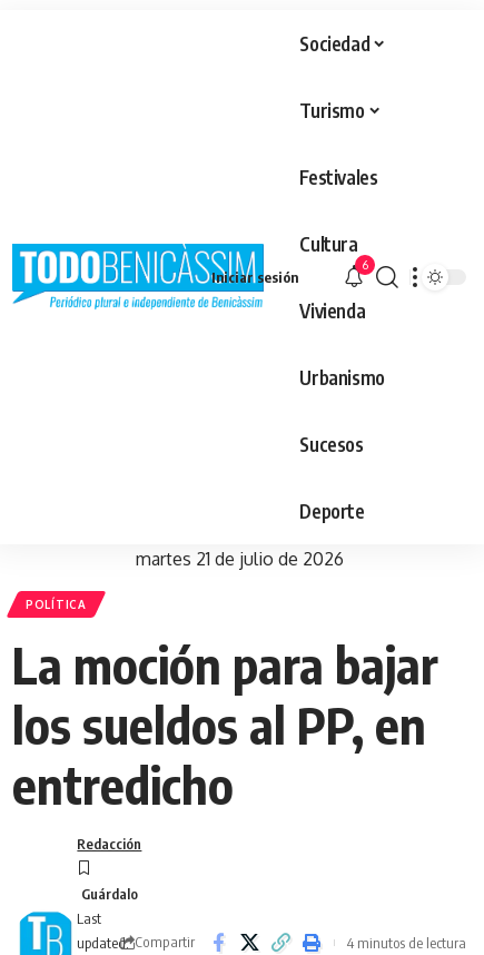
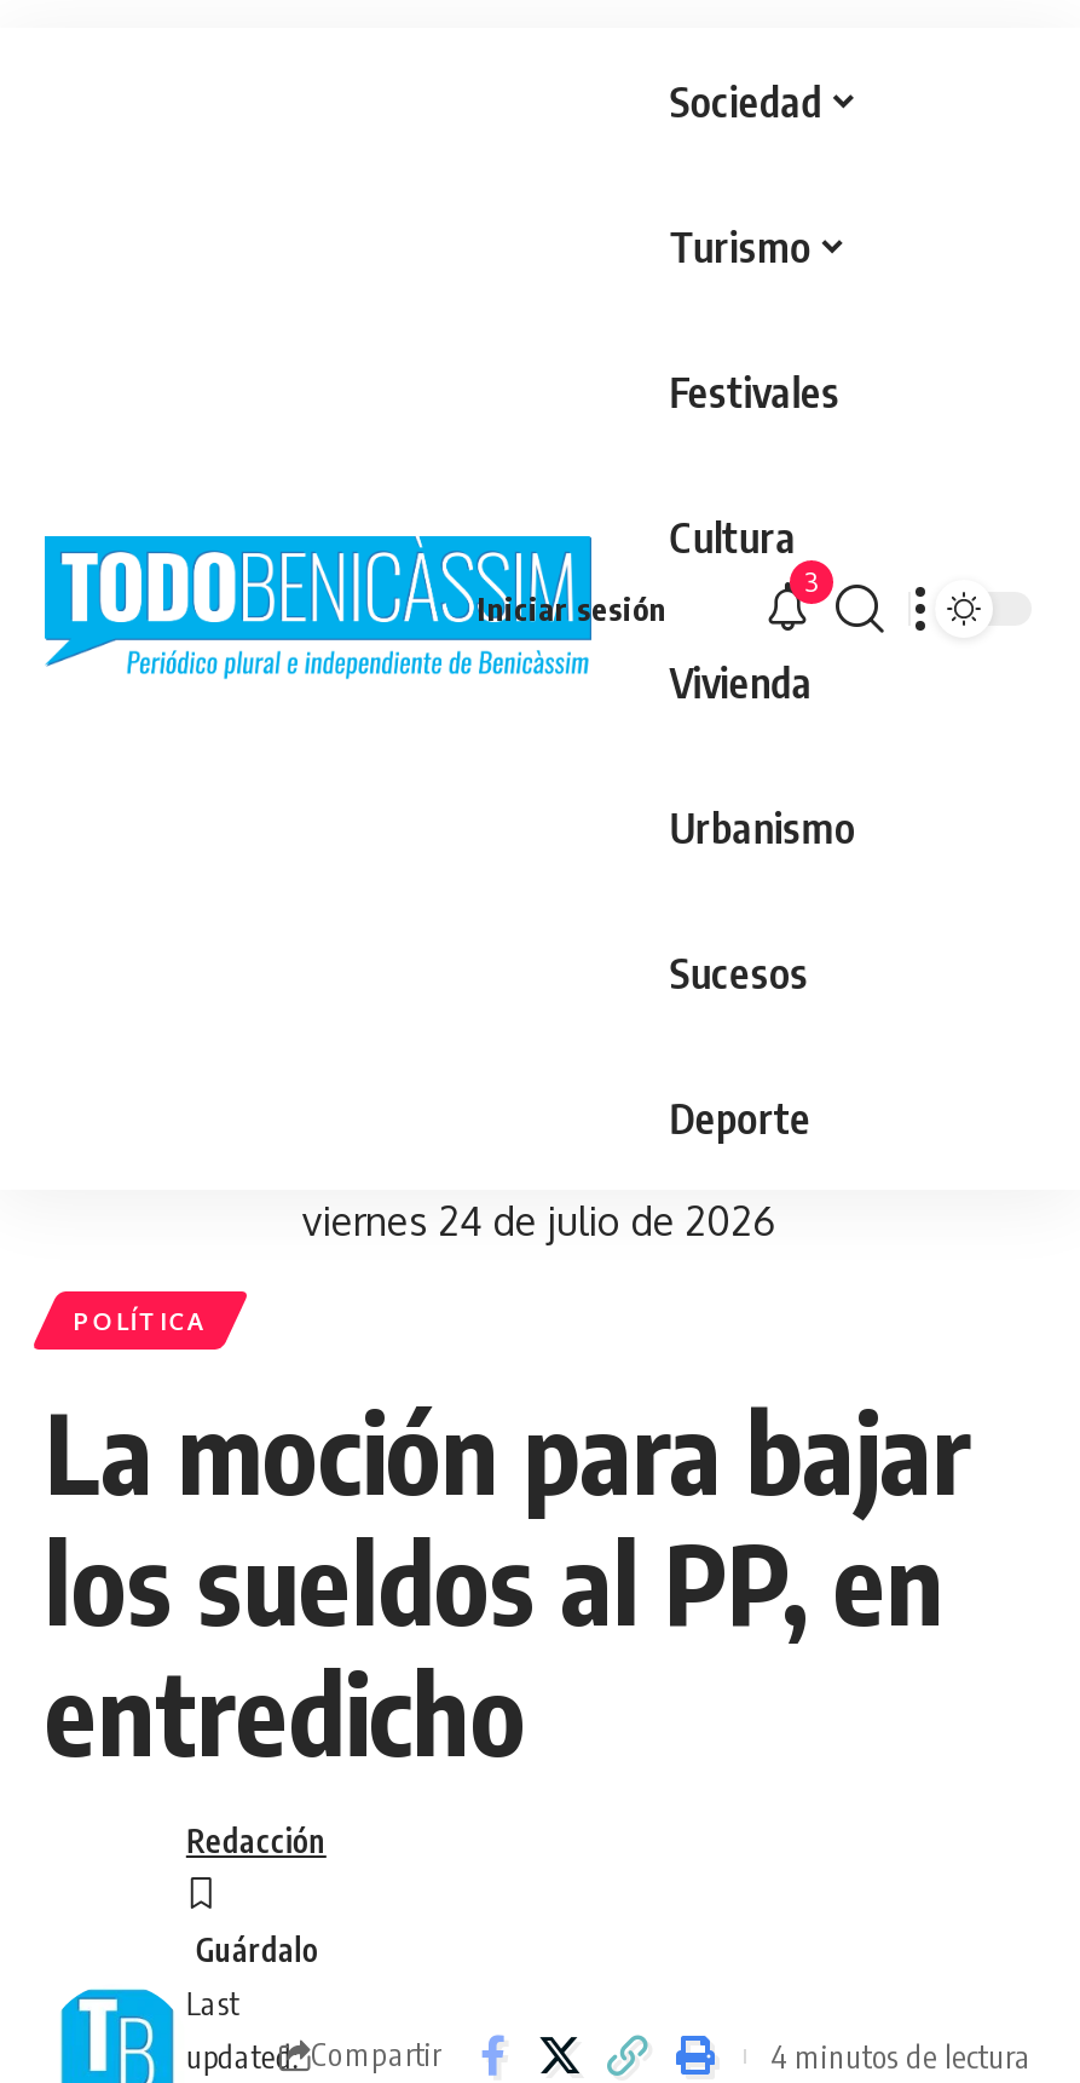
[362,257,368,273] 6 -> [804,565,819,599] 3
[135,548,343,570] martes 21 de julio de 2026 -> [302,1197,774,1245] viernes 24 de julio de 2026

